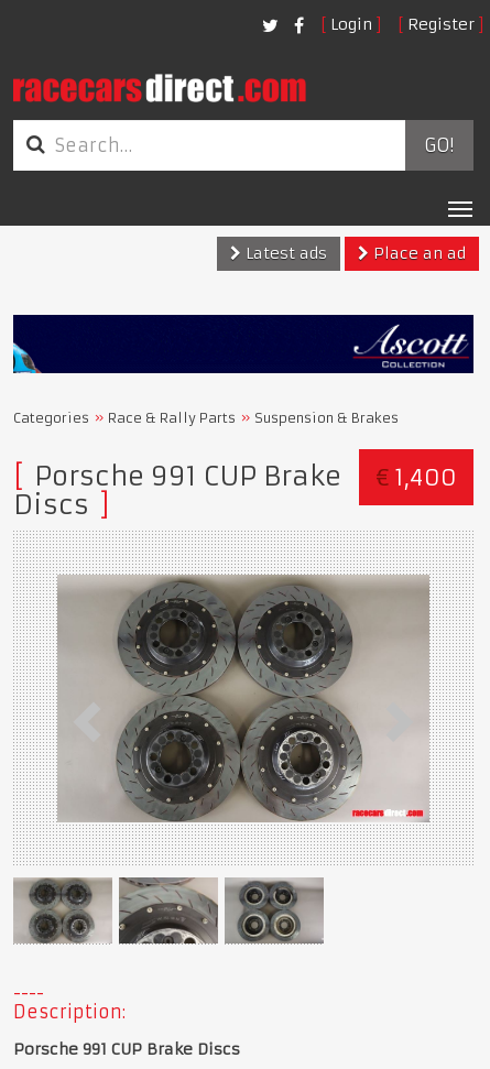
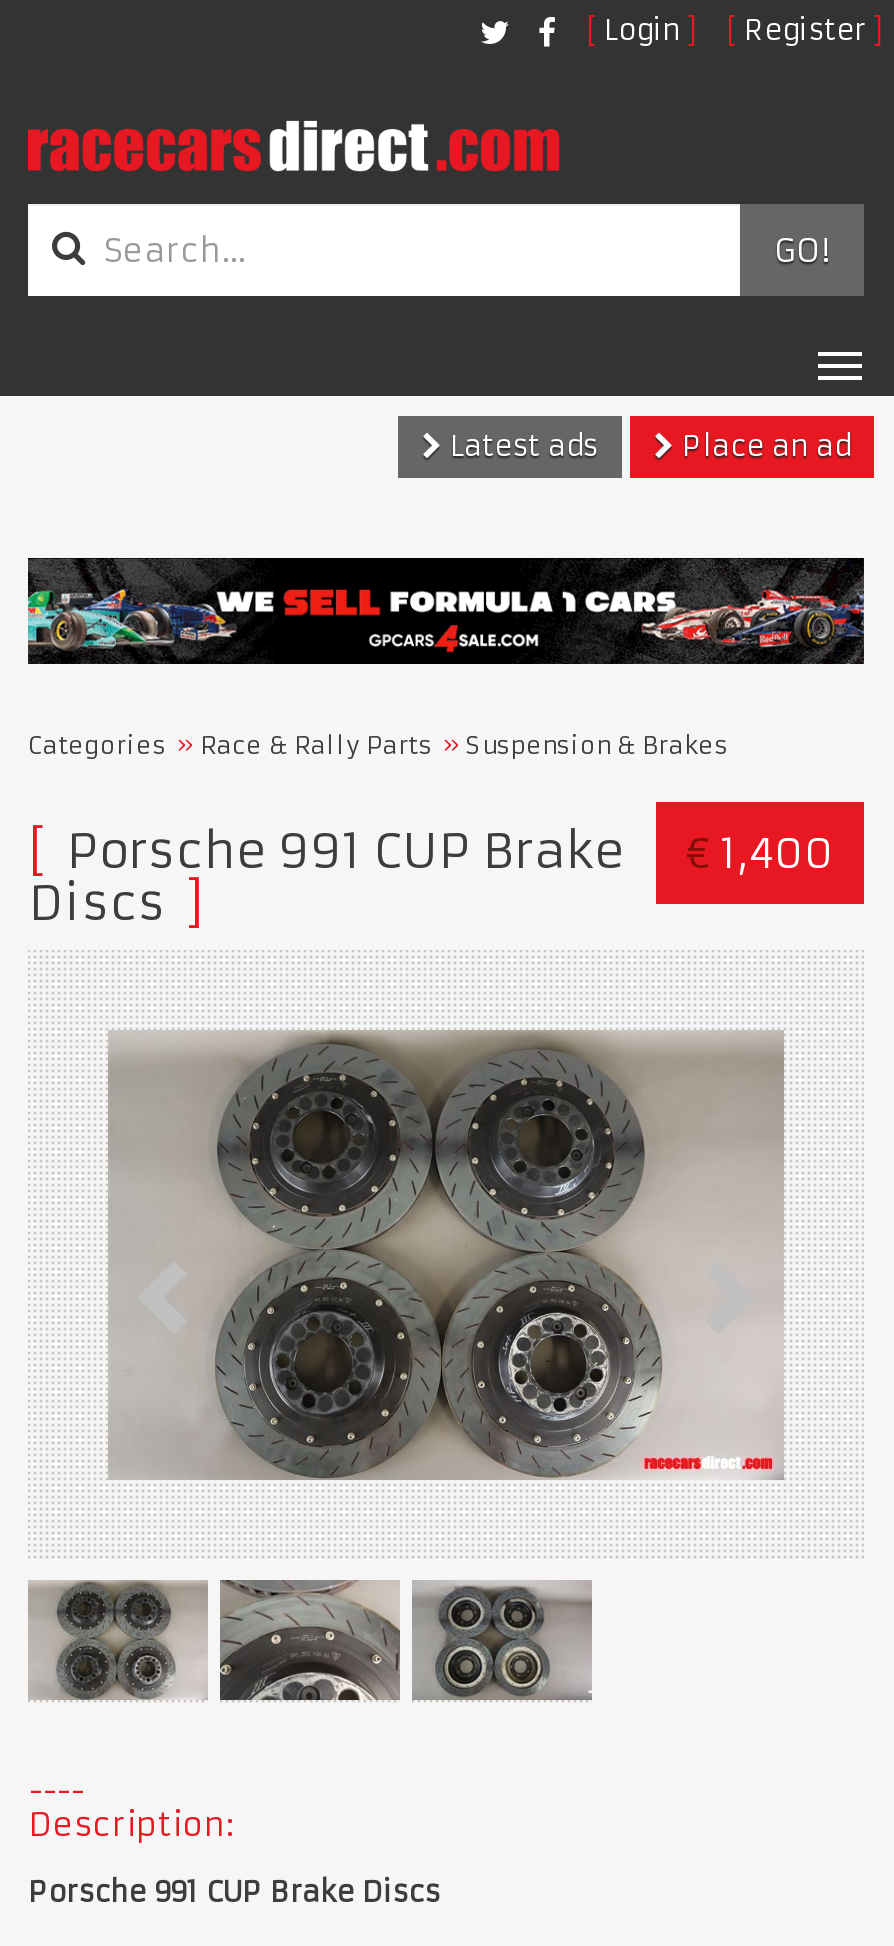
[12,315,473,374] [image] -> [26,558,866,666] [image]

